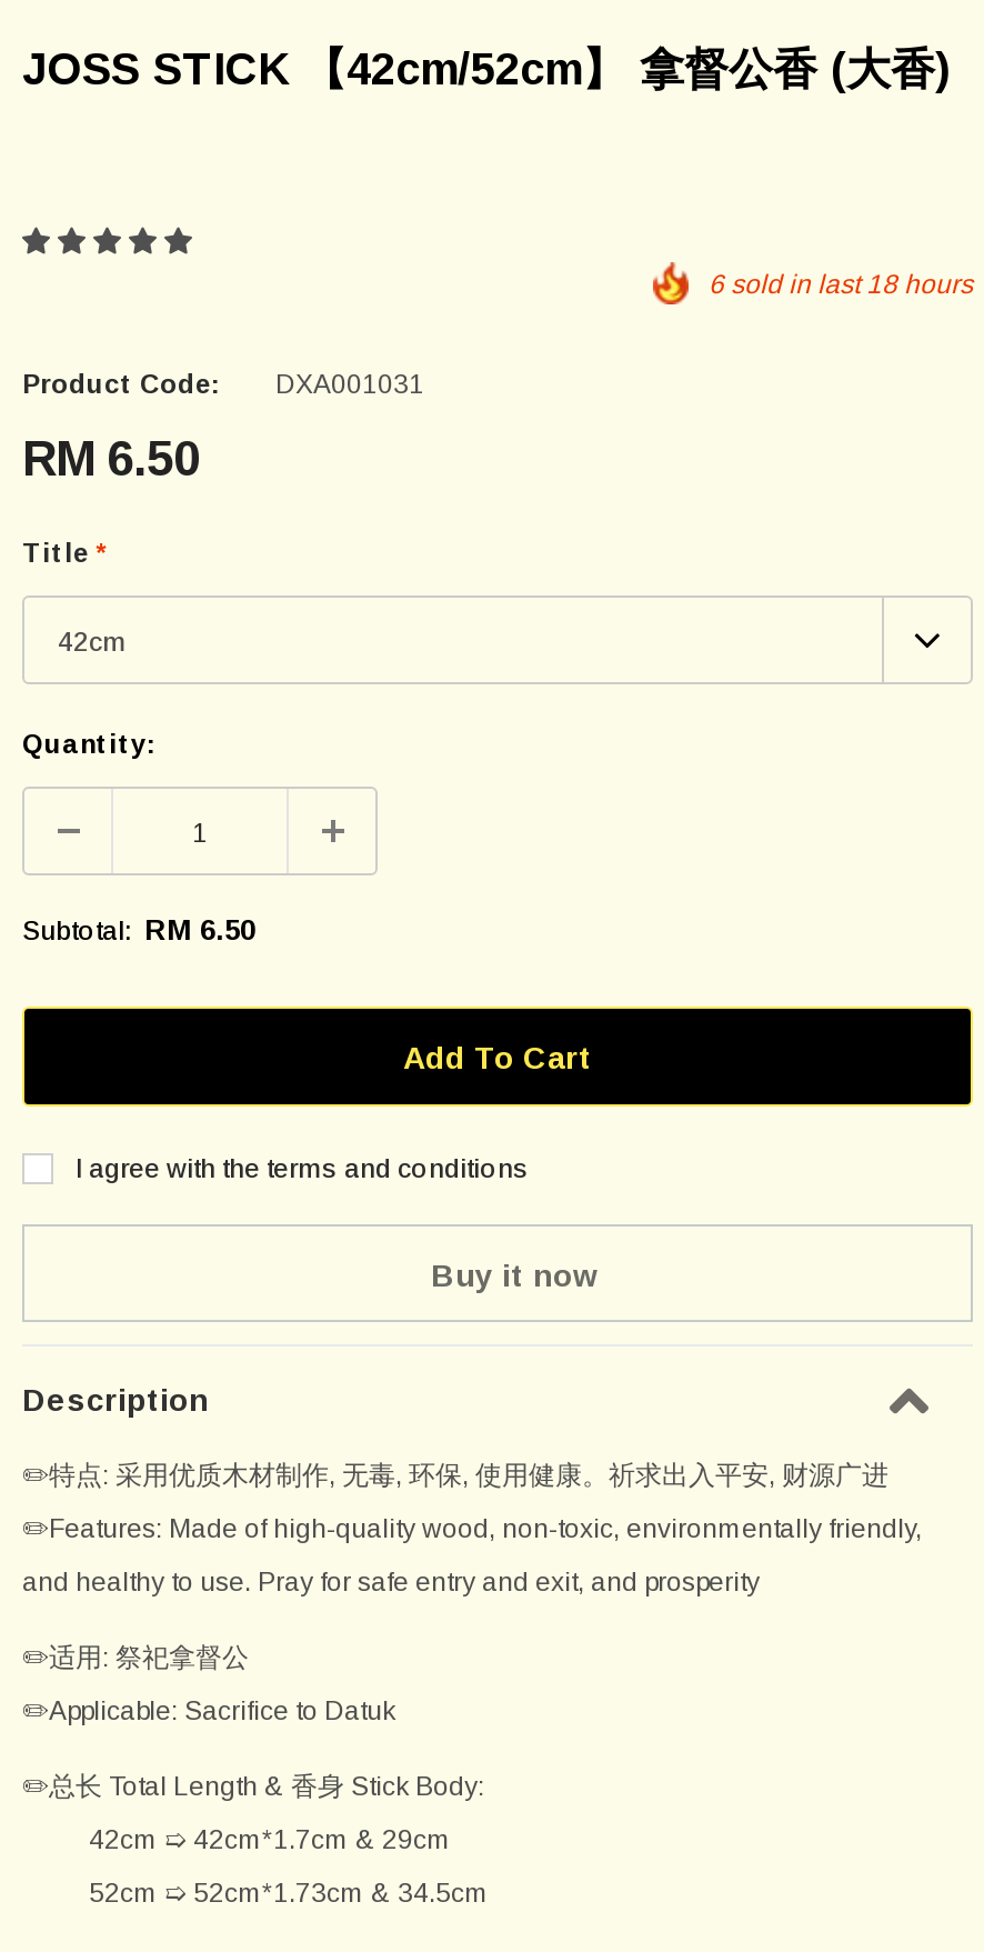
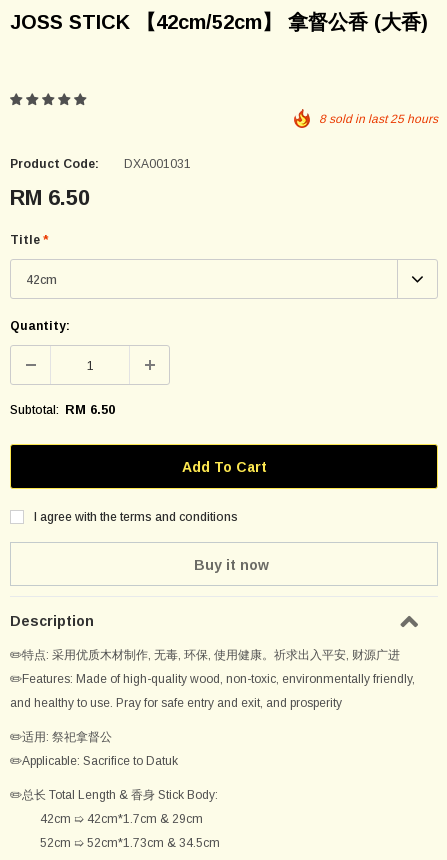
[709,269,973,300] 6 sold in last 18 hours -> [319,112,438,126] 8 sold in last 25 hours

